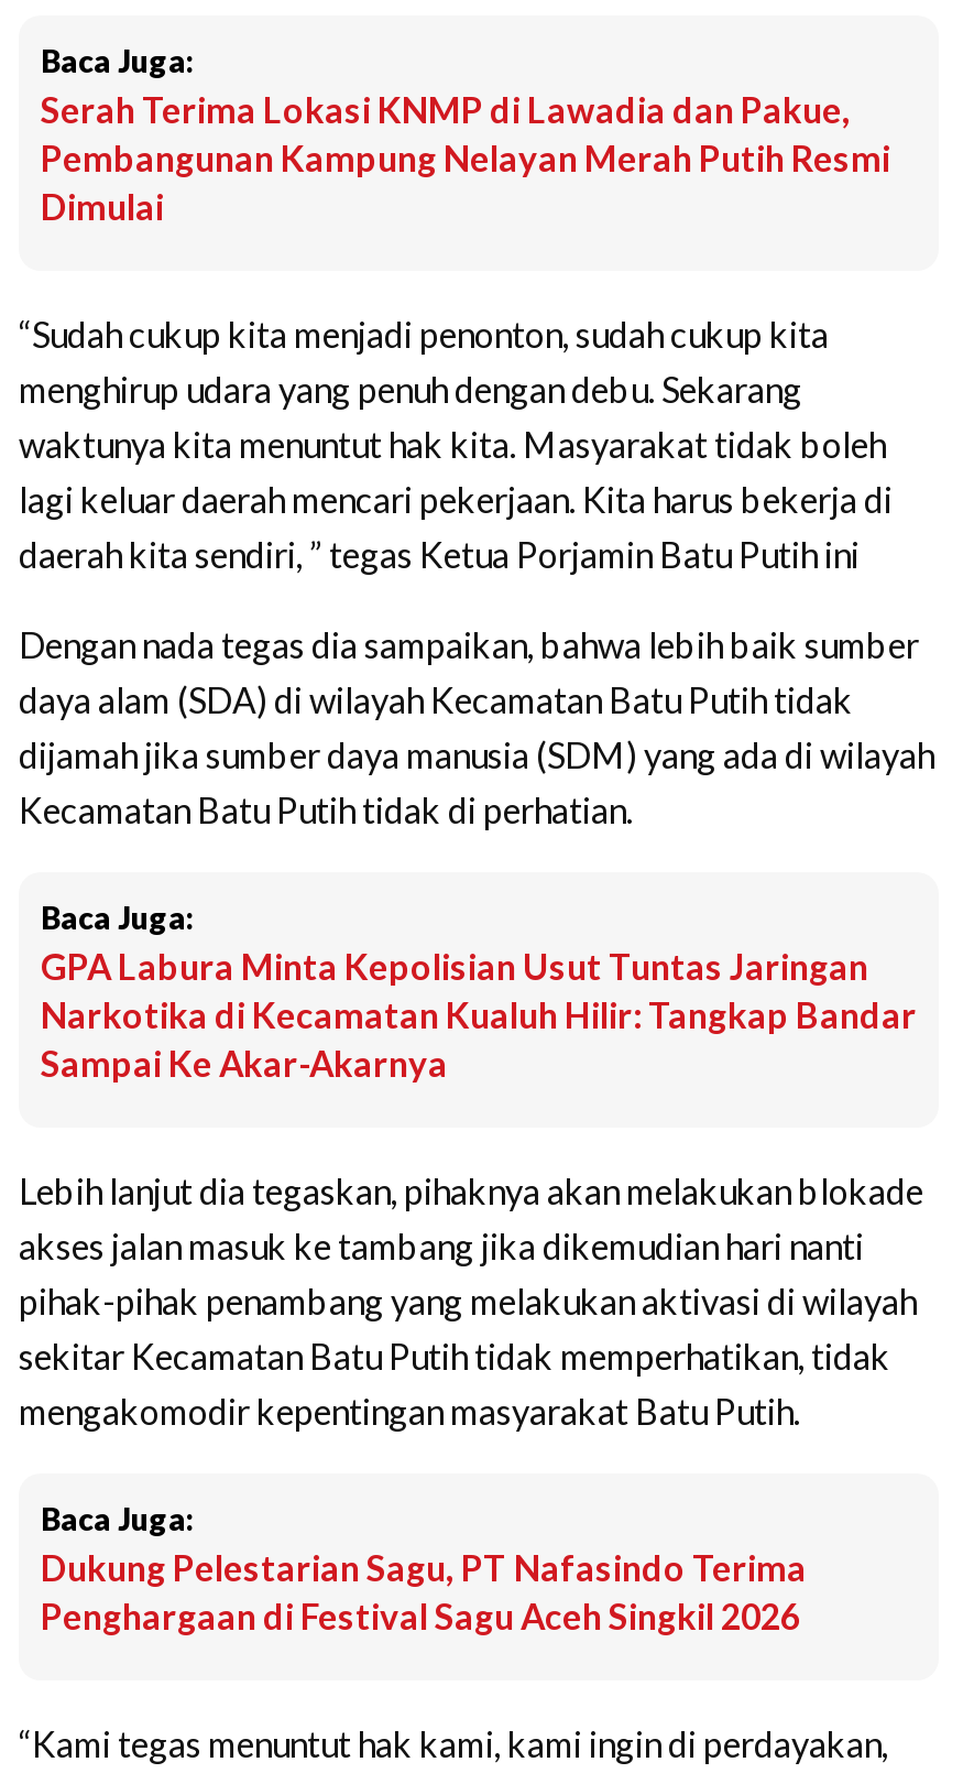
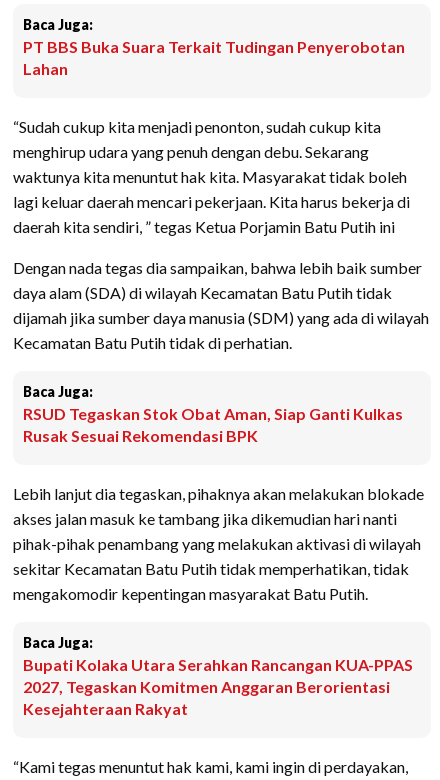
[41,89,890,228] Serah Terima Lokasi KNMP di Lawadia dan Pakue, | Pembangunan Kampung Nelayan Merah Putih Resmi | Dimulai -> [23,37,405,78] PT BBS Buka Suara Terkait Tudingan Penyerobotan | Lahan
[41,946,917,1085] GPA Labura Minta Kepolisian Usut Tuntas Jaringan | Narkotika di Kecamatan Kualuh Hilir: Tangkap Bandar | Sampai Ke Akar-Akarnya -> [23,404,403,445] RSUD Tegaskan Stok Obat Aman, Siap Ganti Kulkas | Rusak Sesuai Rekomendasi BPK
moved [19,1171,923,1538] -> [13,484,424,651]: Lebih lanjut dia tegaskan, pihaknya akan melakukan blokade | akses jalan masuk ke tambang jika dikemudian hari nanti | pihak-pihak penambang yang melakukan aktivasi di wilayah | sekitar Kecamatan Batu Putih tidak memperhatikan, tidak | mengakomodir kepentingan masyarakat Batu Putih. | Baca Juga:
[41,1547,807,1638] Dukung Pelestarian Sagu, PT Nafasindo Terima | Penghargaan di Festival Sagu Aceh Singkil 2026 -> [23,655,413,718] Bupati Kolaka Utara Serahkan Rancangan KUA-PPAS | 2027, Tegaskan Komitmen Anggaran Berorientasi | Kesejahteraan Rakyat

